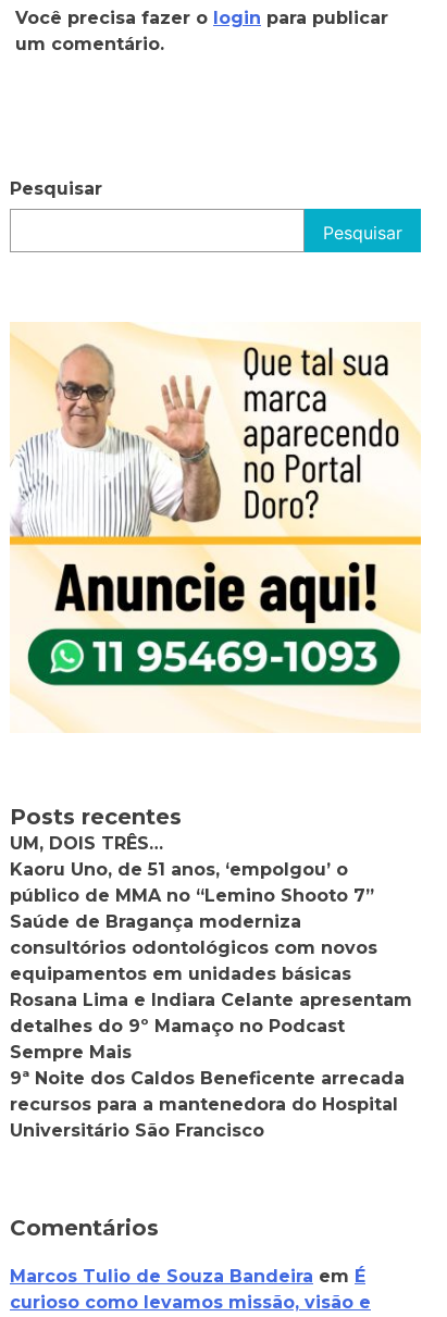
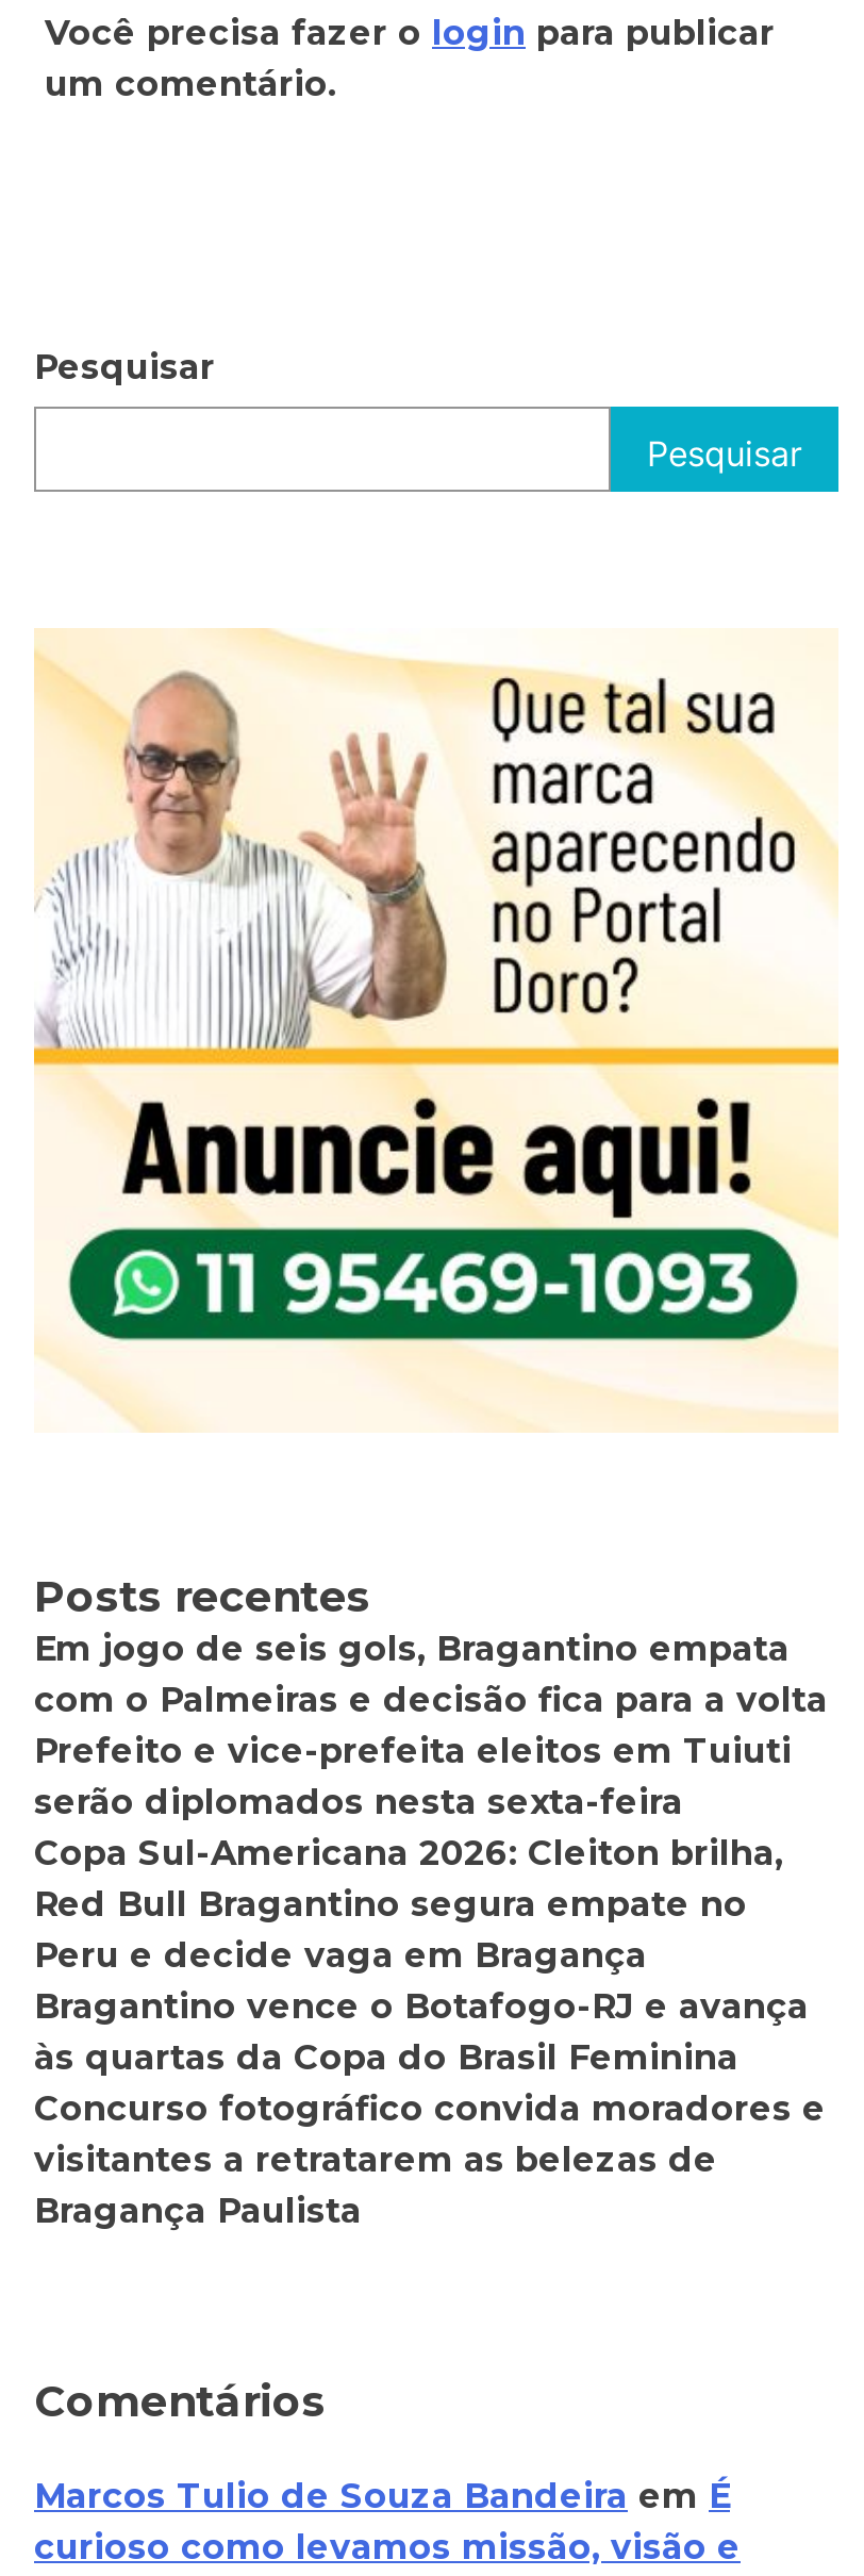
[10,833,412,1141] UM, DOIS TRÊS… | Kaoru Uno, de 51 anos, ‘empolgou’ o | público de MMA no “Lemino Shooto 7” | Saúde de Bragança moderniza | consultórios odontológicos com novos | equipamentos em unidades básicas | Rosana Lima e Indiara Celante apresentam | detalhes do 9º Mamaço no Podcast | Sempre Mais | 9ª Noite dos Caldos Beneficente arrecada | recursos para a mantenedora do Hospital | Universitário São Francisco -> [34,1629,828,2231] Em jogo de seis gols, Bragantino empata | com o Palmeiras e decisão fica para a volta | Prefeito e vice-prefeita eleitos em Tuiuti | serão diplomados nesta sexta-feira | Copa Sul-Americana 2026: Cleiton brilha, | Red Bull Bragantino segura empate no | Peru e decide vaga em Bragança | Bragantino vence o Botafogo-RJ e avança | às quartas da Copa do Brasil Feminina | Concurso fotográfico convida moradores e | visitantes a retratarem as belezas de | Bragança Paulista

